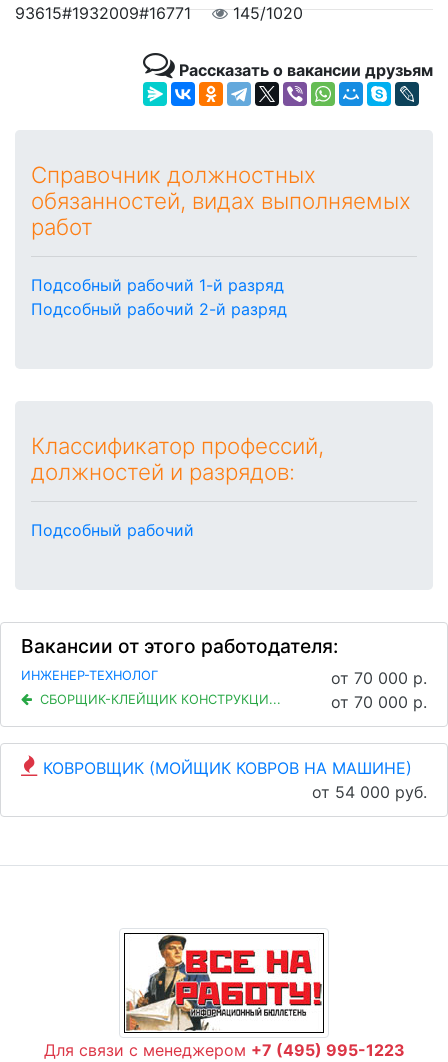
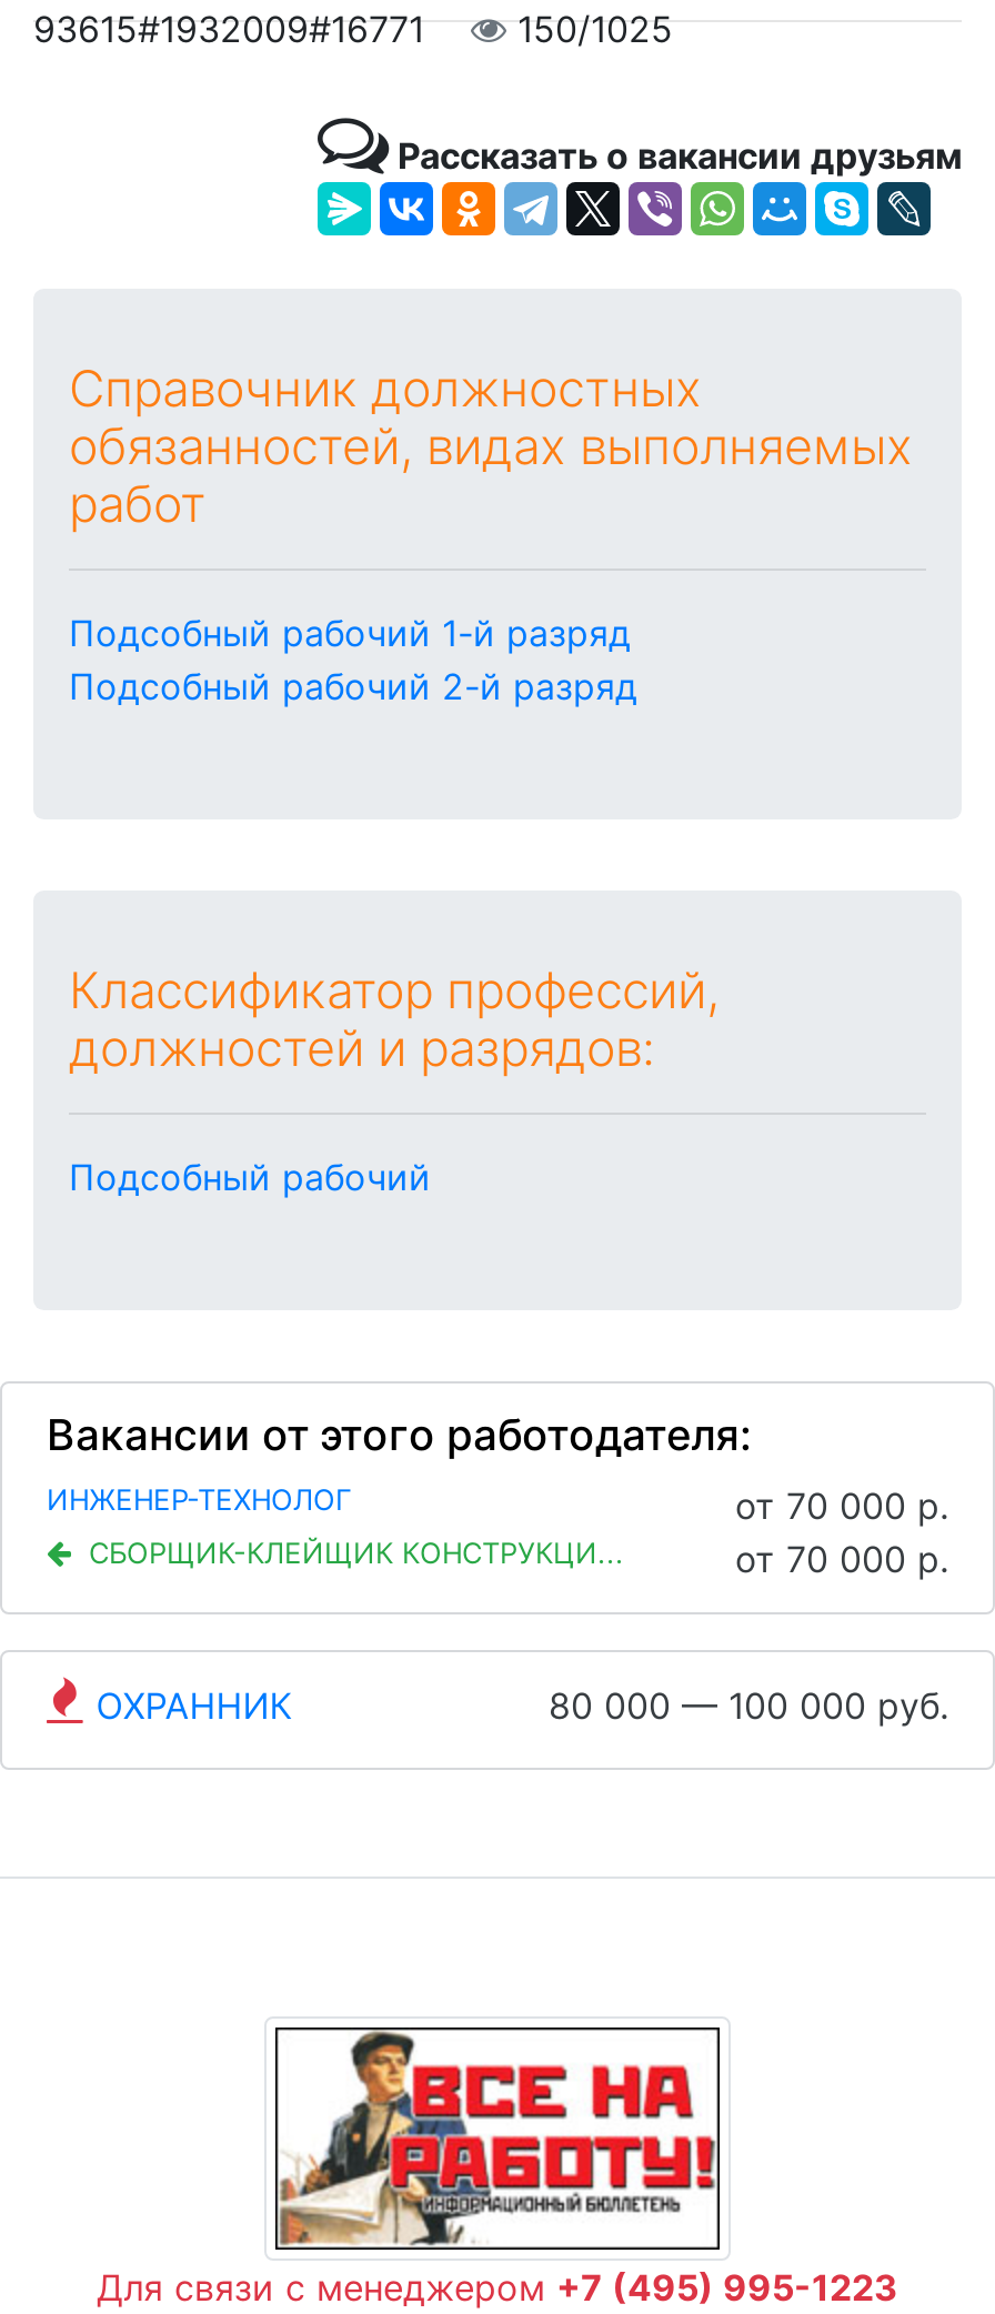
[15,3,303,23] 93615#1932009#16771 145/1020 -> [33,7,673,51] 93615#1932009#16771 150/1025
[43,758,427,802] КОВРОВЩИК (МОЙЩИК КОВРОВ НА МАШИНЕ) | от 54 000 руб. -> [96,1683,948,1728] ОХРАННИК | 80 000 — 100 000 руб.

